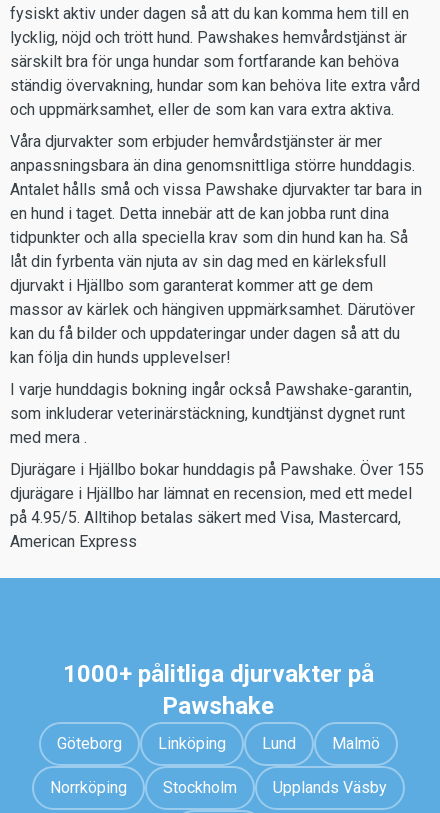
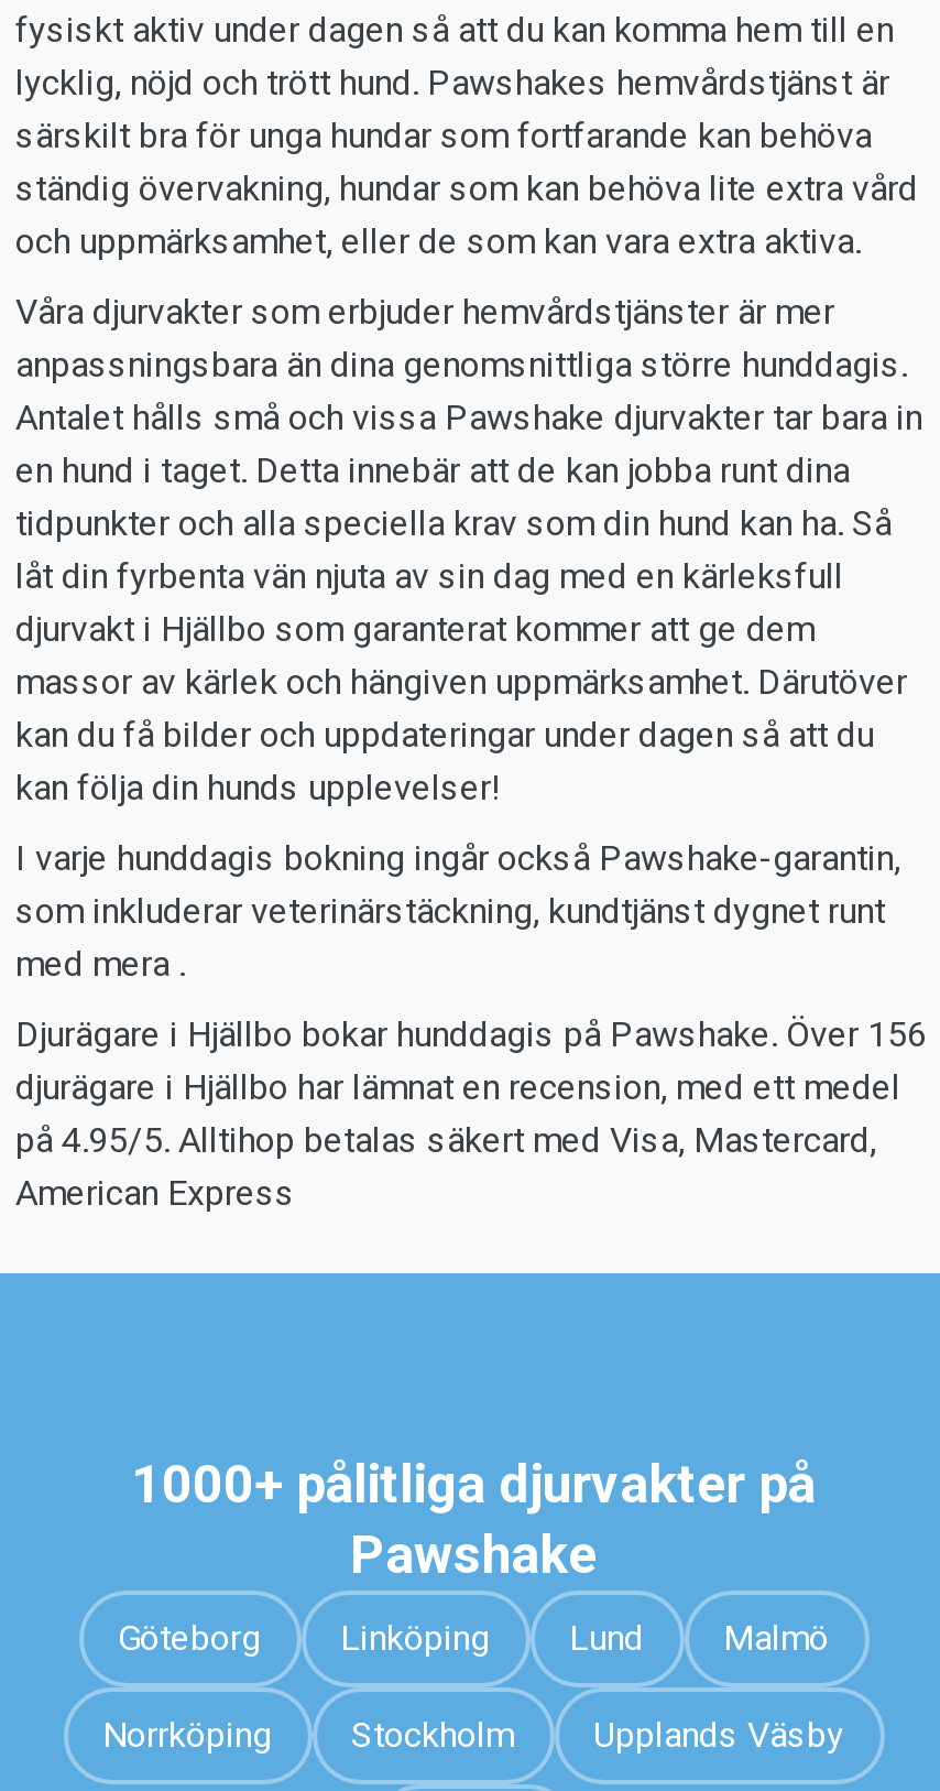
[10,460,424,479] Djurägare i Hjällbo bokar hunddagis på Pawshake. Över 155 -> [15,1013,927,1055] Djurägare i Hjällbo bokar hunddagis på Pawshake. Över 156

